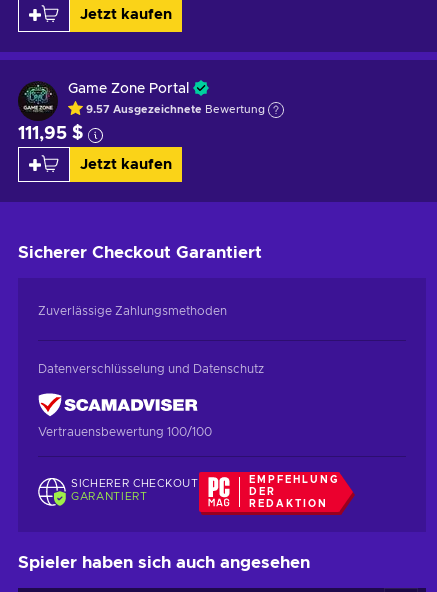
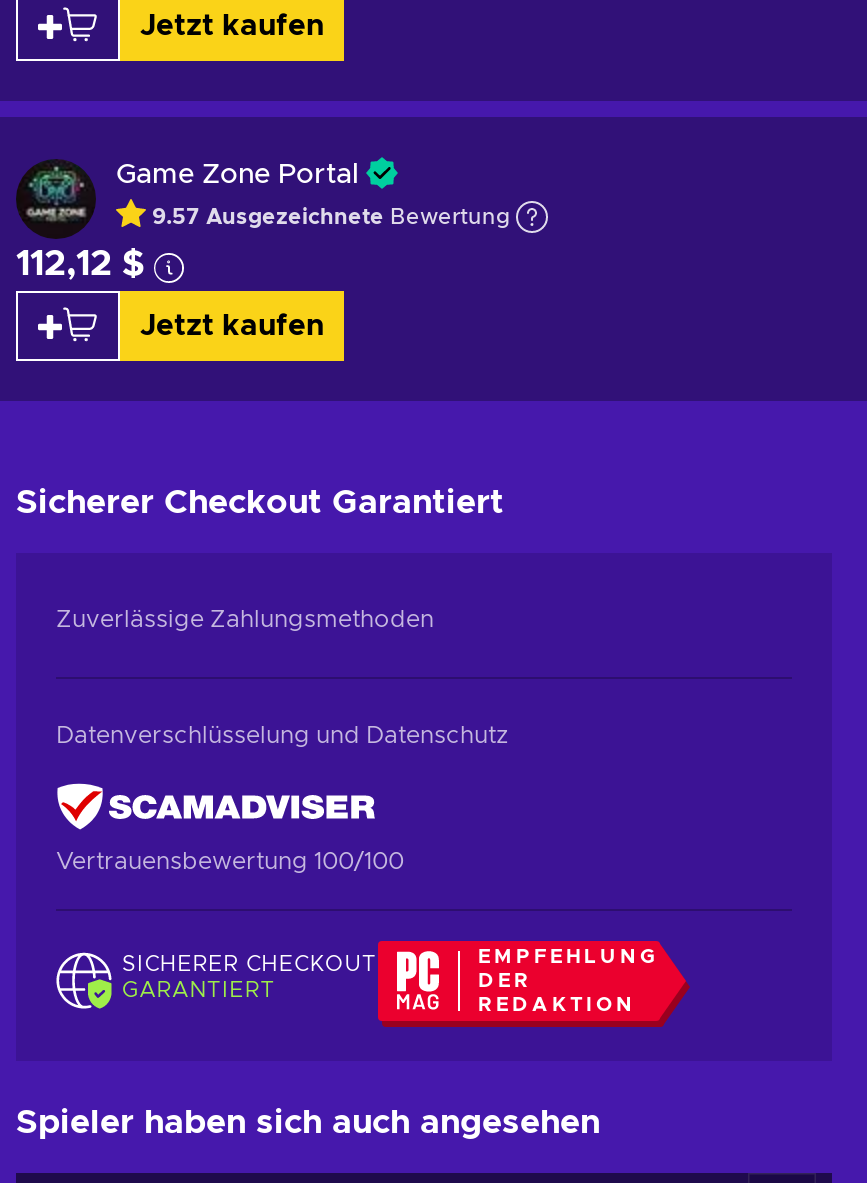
[18,125,83,143] 111,95 $ -> [16,246,144,282] 112,12 $

